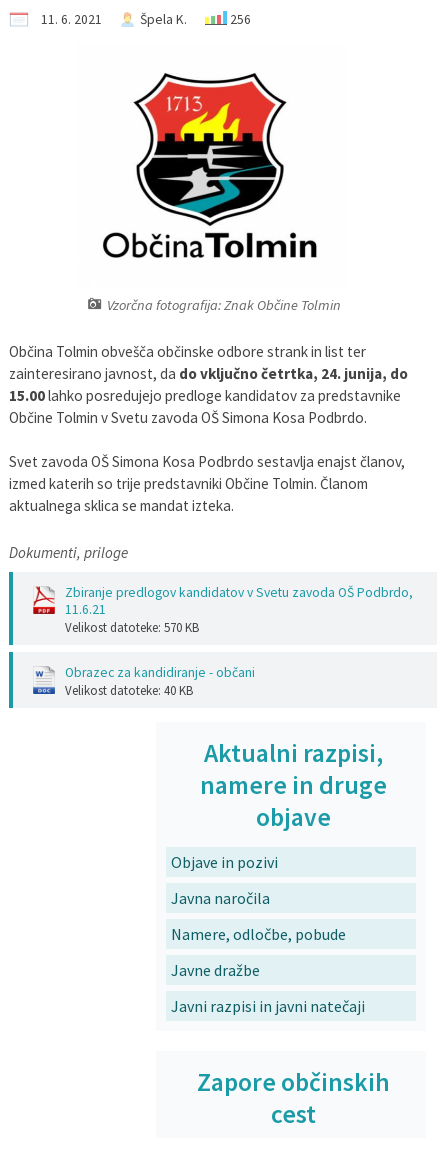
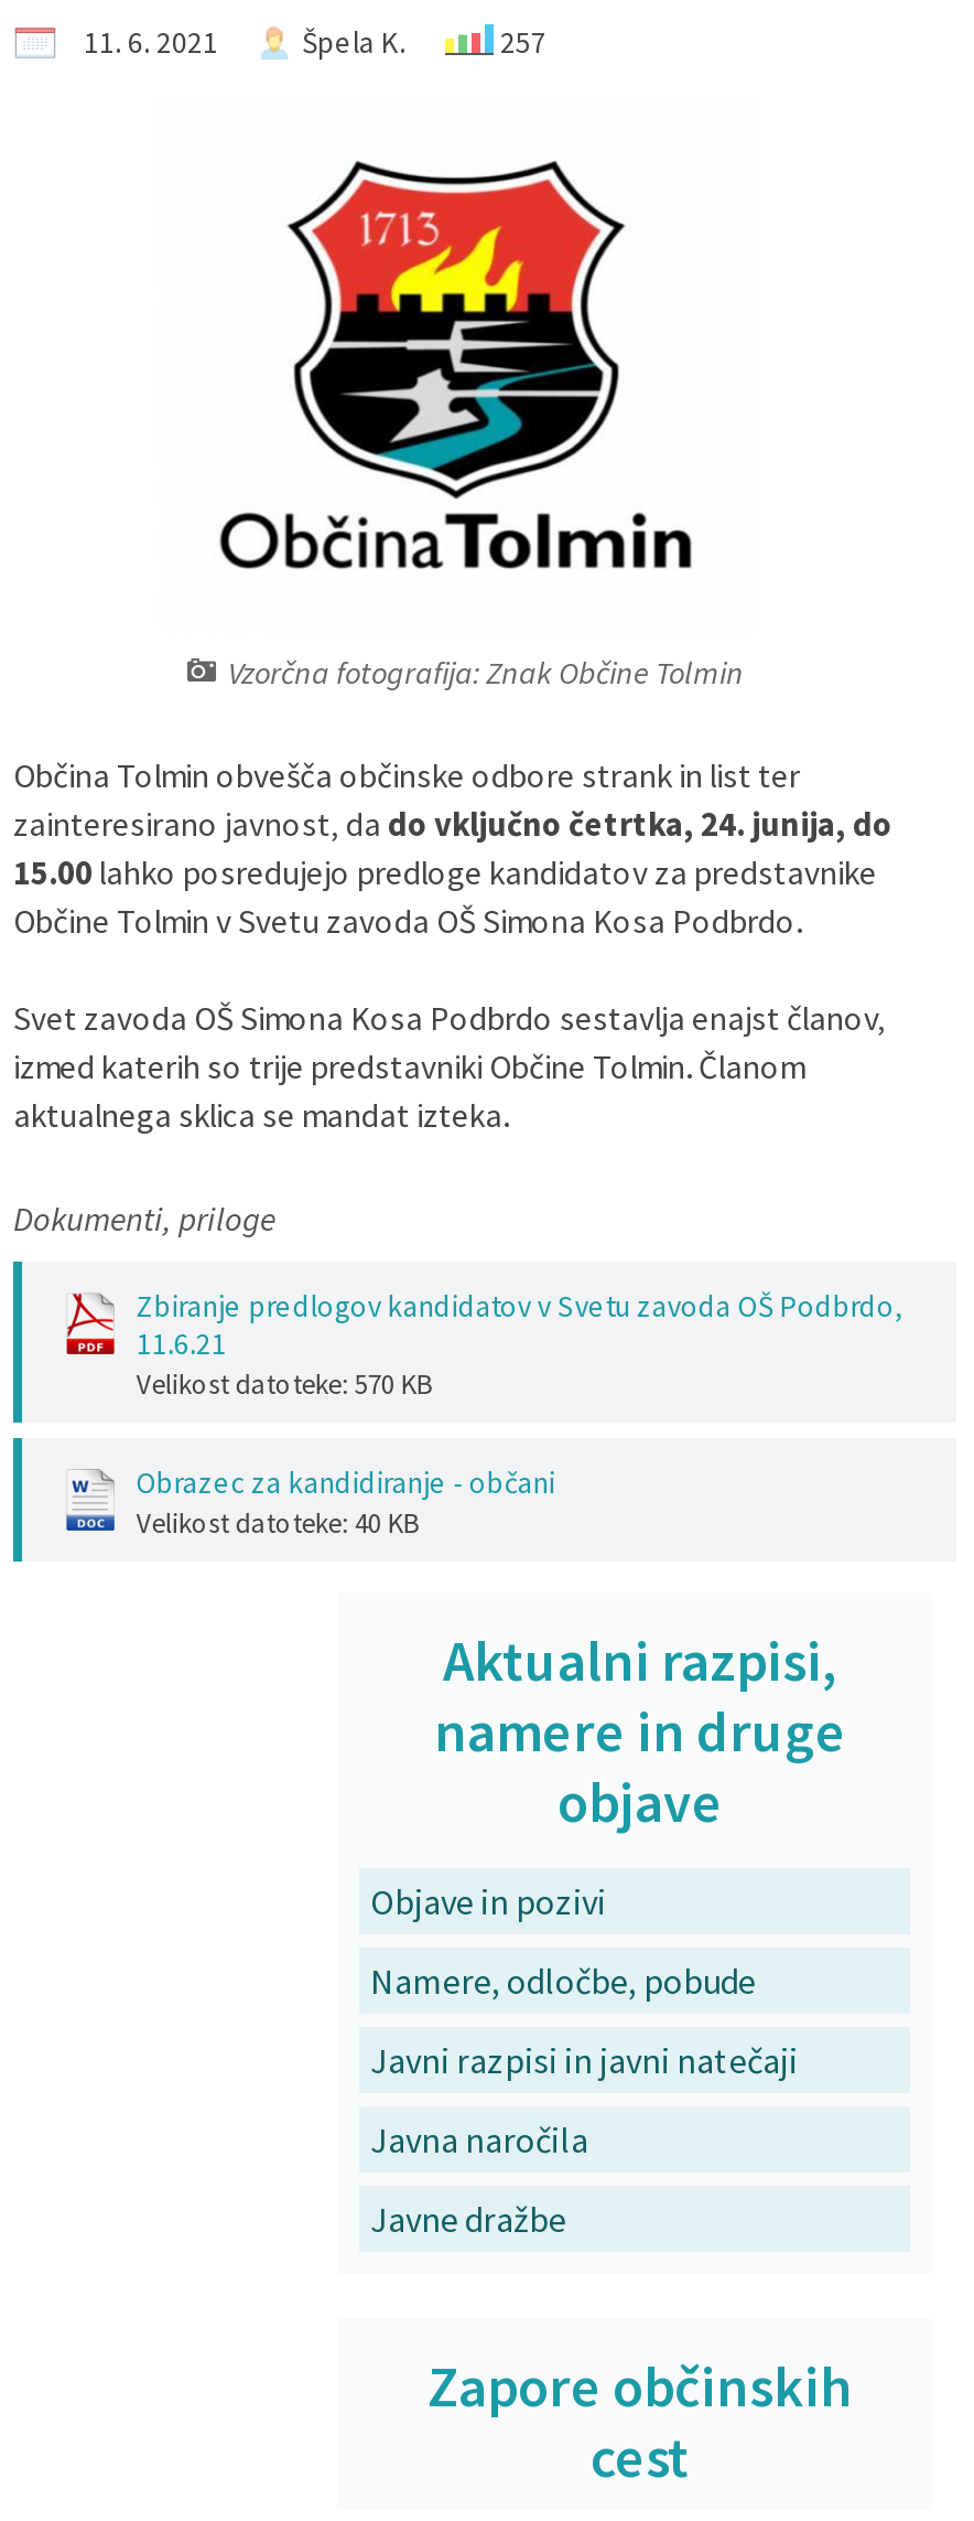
[230,11,251,28] 256 -> [500,24,546,62] 257
moved [171,888,270,908] -> [370,2118,588,2162]: Javna naročila
moved [171,924,346,944] -> [370,1959,756,2004]: Namere, odločbe, pobude
moved [171,960,260,980] -> [370,2198,566,2242]: Javne dražbe
moved [171,996,365,1016] -> [370,2039,798,2083]: Javni razpisi in javni natečaji

